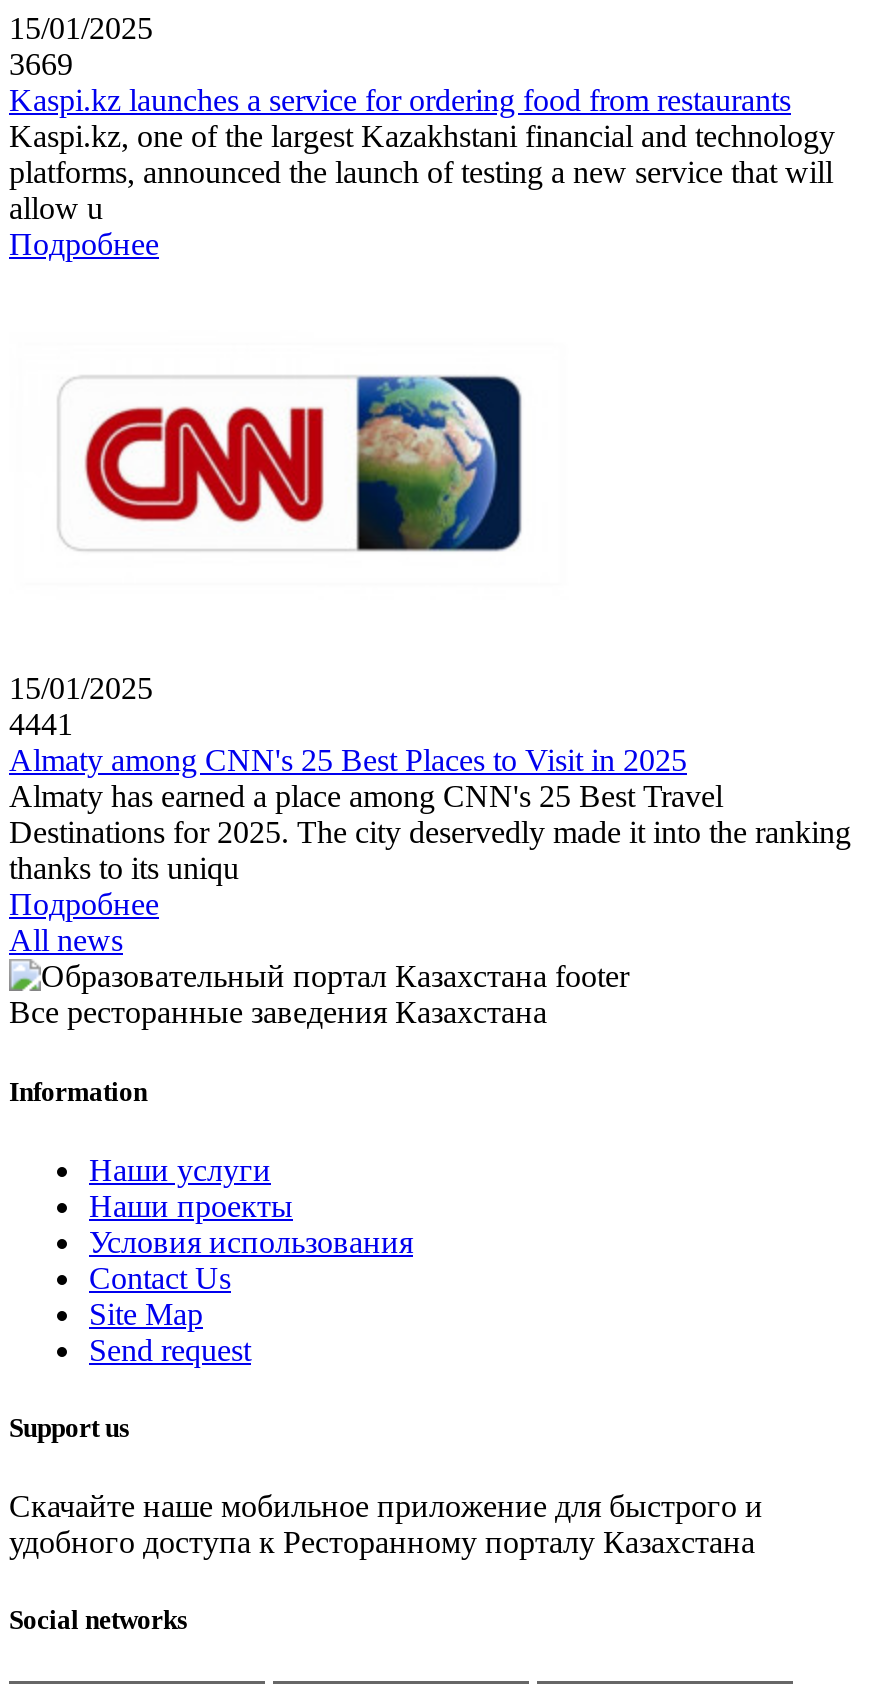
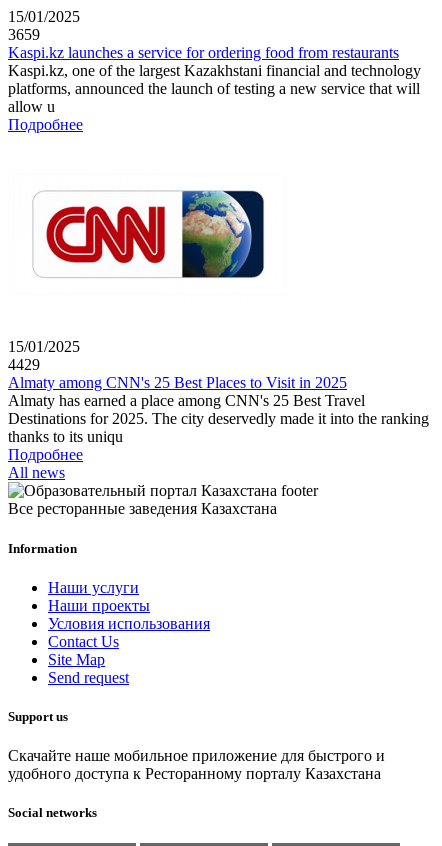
[9,48,73,82] 3669 -> [8,26,40,43] 3659
[9,708,73,742] 4441 -> [8,356,40,373] 4429

